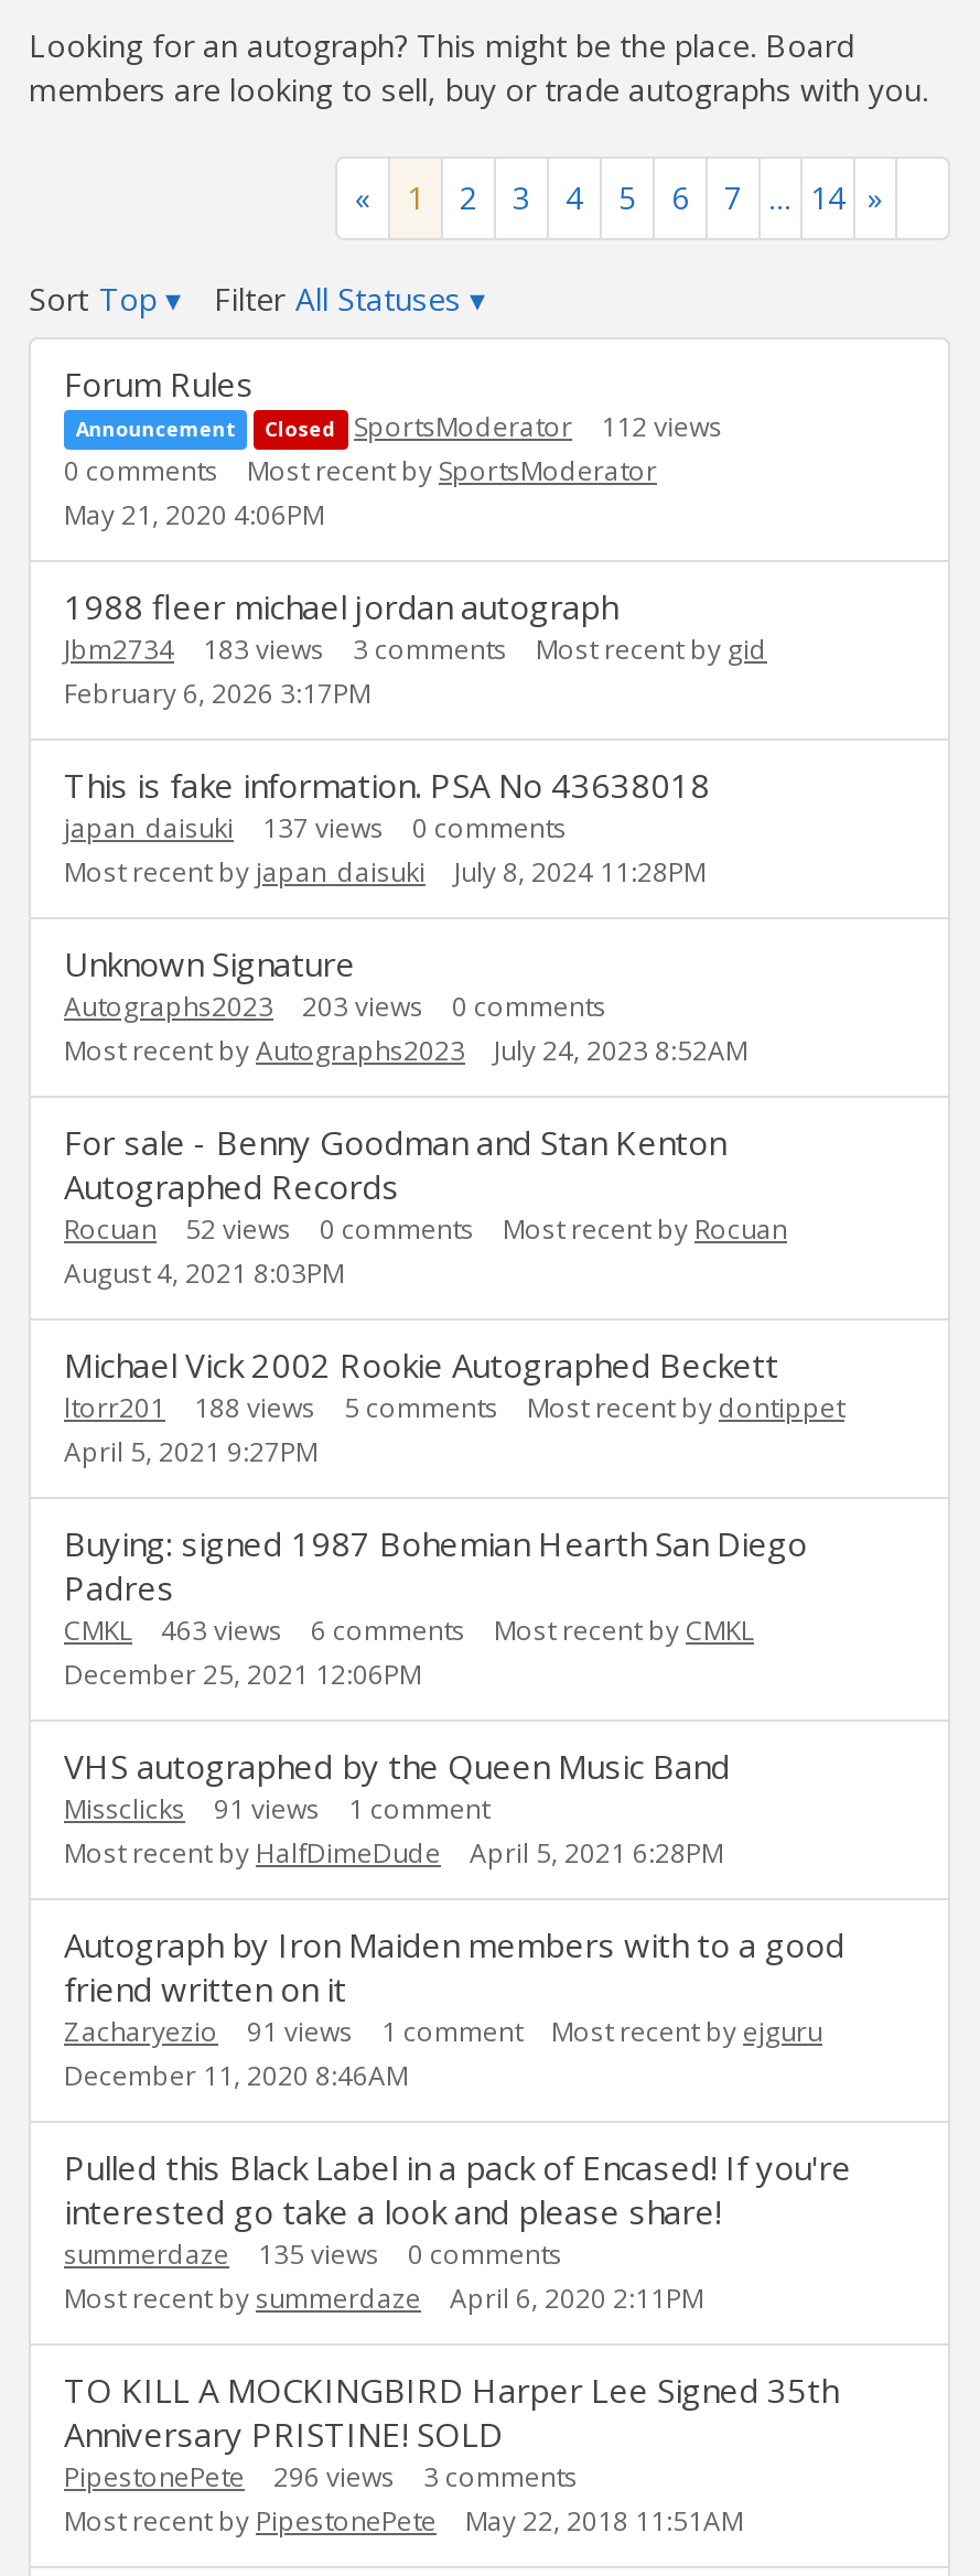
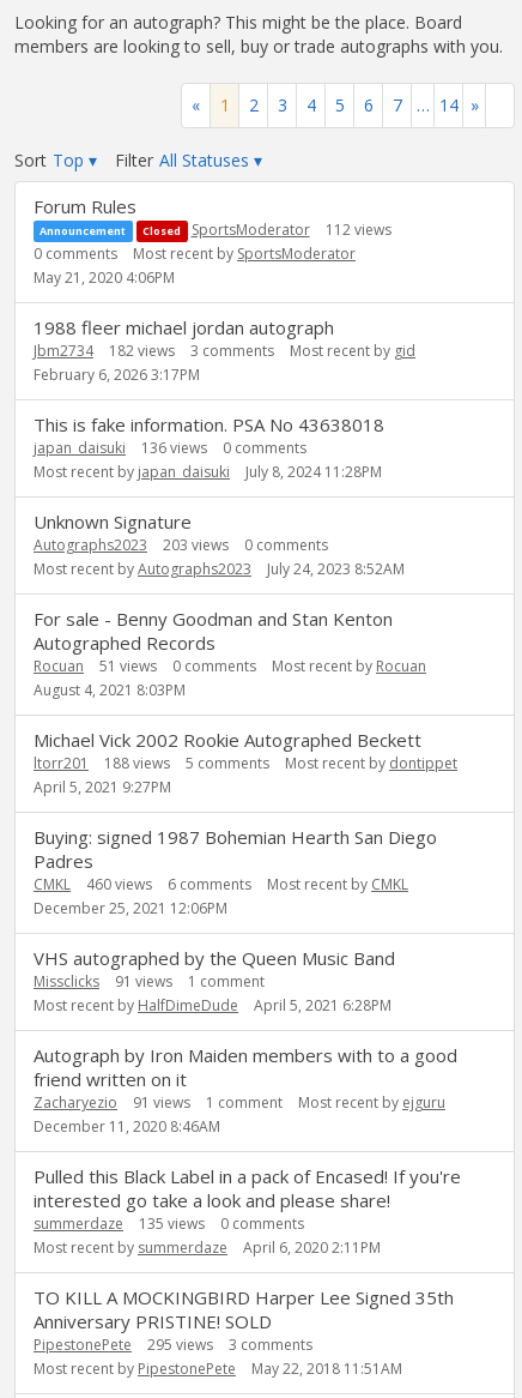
[64,630,767,668] Jbm2734 183 views 3 comments Most recent by gid -> [34,341,415,361] Jbm2734 182 views 3 comments Most recent by gid
[64,809,567,847] japan_daisuki 137 views 0 comments -> [34,438,306,458] japan_daisuki 136 views 0 comments
[64,1210,787,1248] Rocuan 52 views 0 comments Most recent by Rocuan -> [34,656,426,676] Rocuan 51 views 0 comments Most recent by Rocuan
[64,1612,754,1649] CMKL 463 views 6 comments Most recent by CMKL -> [34,874,408,894] CMKL 460 views 6 comments Most recent by CMKL
[64,2458,578,2496] PipestonePete 296 views 3 comments -> [34,1334,312,1355] PipestonePete 295 views 3 comments

